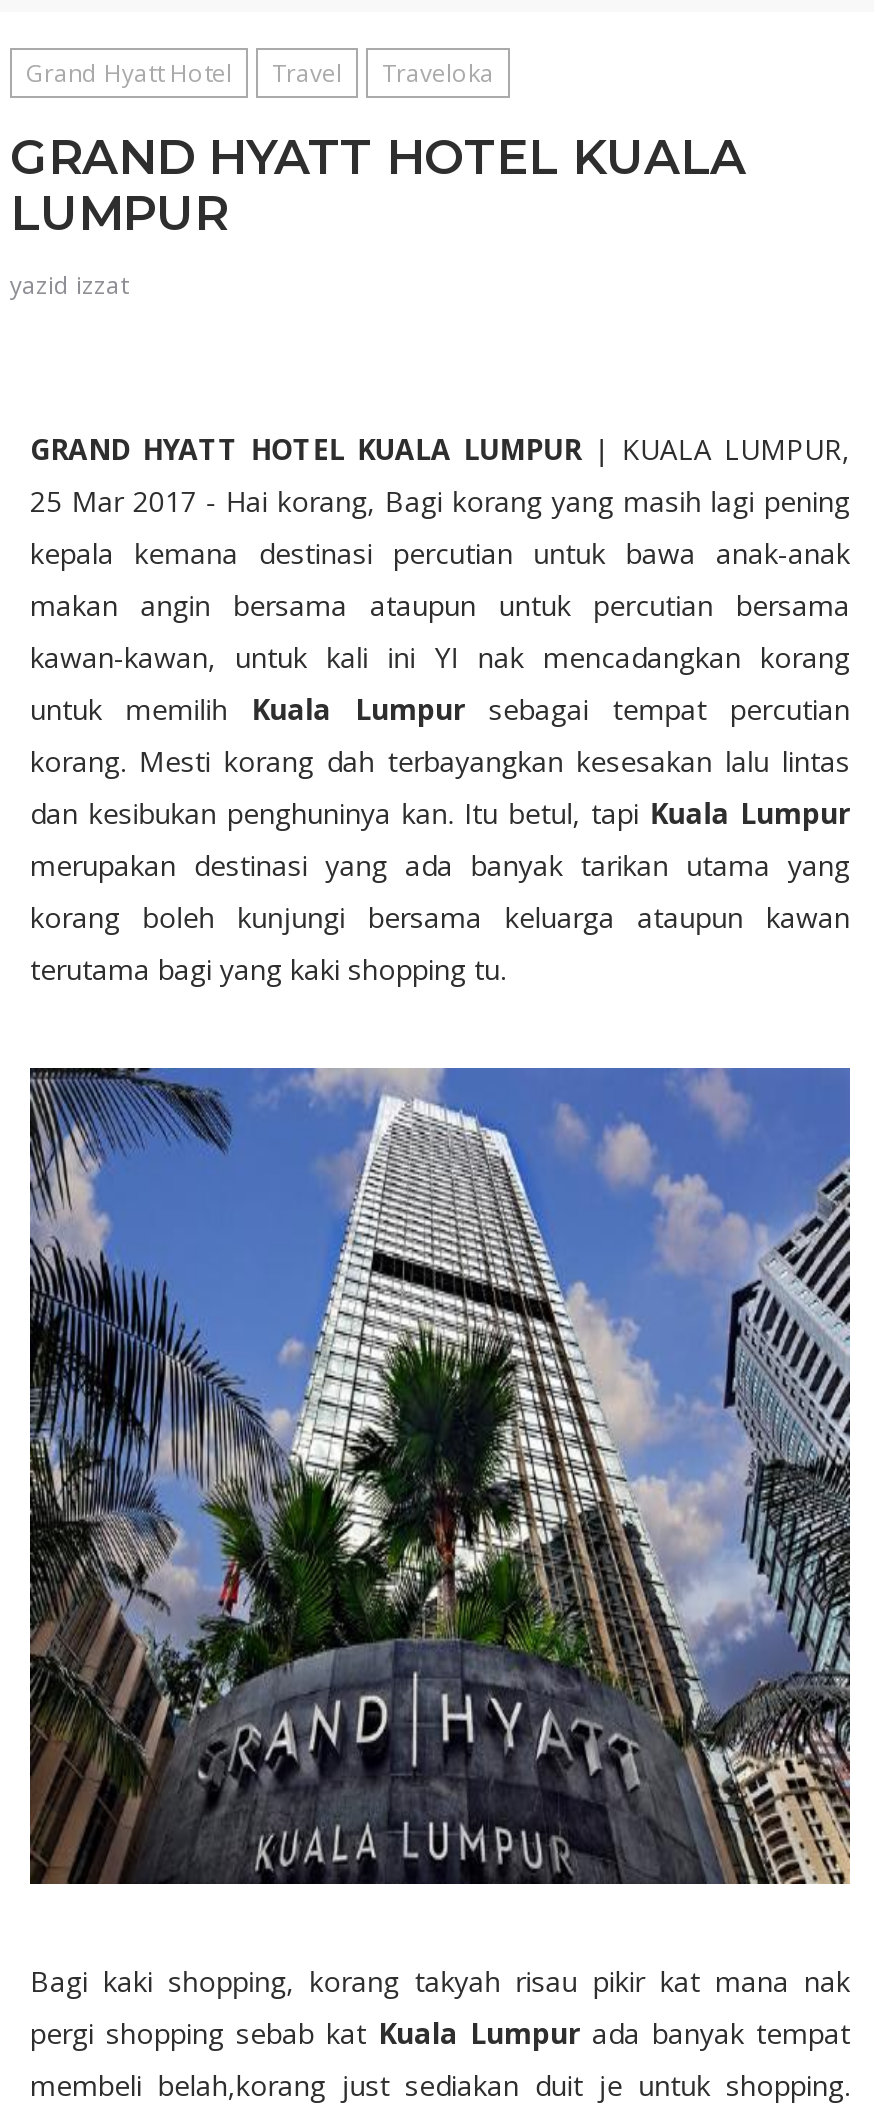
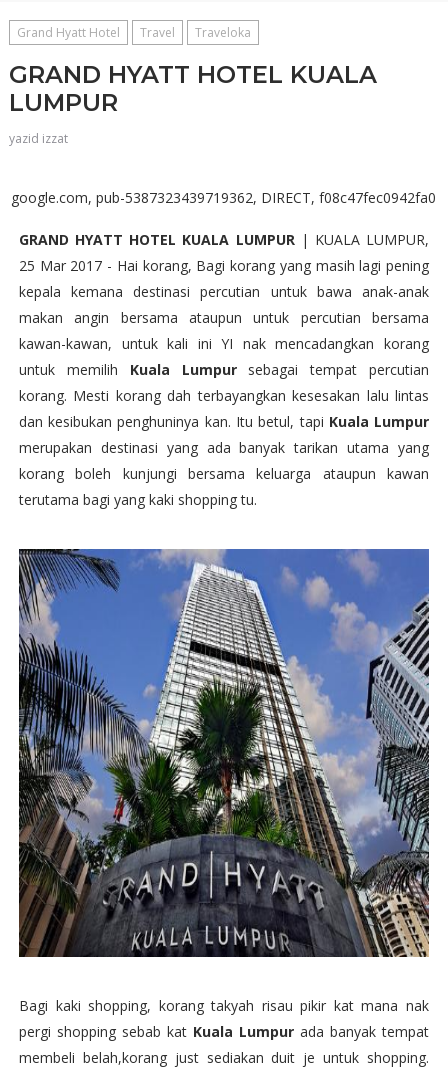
none -> [11,188,436,207] google.com, pub-5387323439719362, DIRECT, f08c47fec0942fa0

